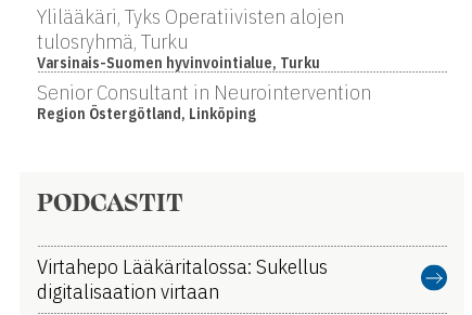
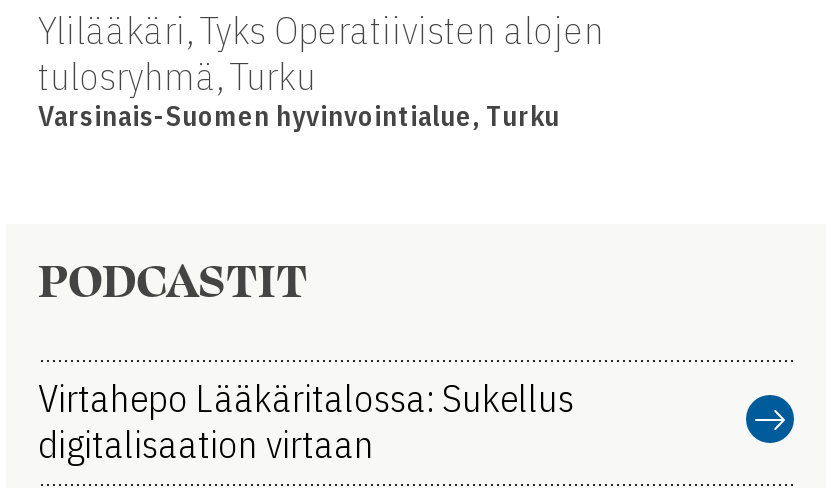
[37,79,371,123] Senior Consultant in Neurointervention | Region Östergötland, Linköping -> none

